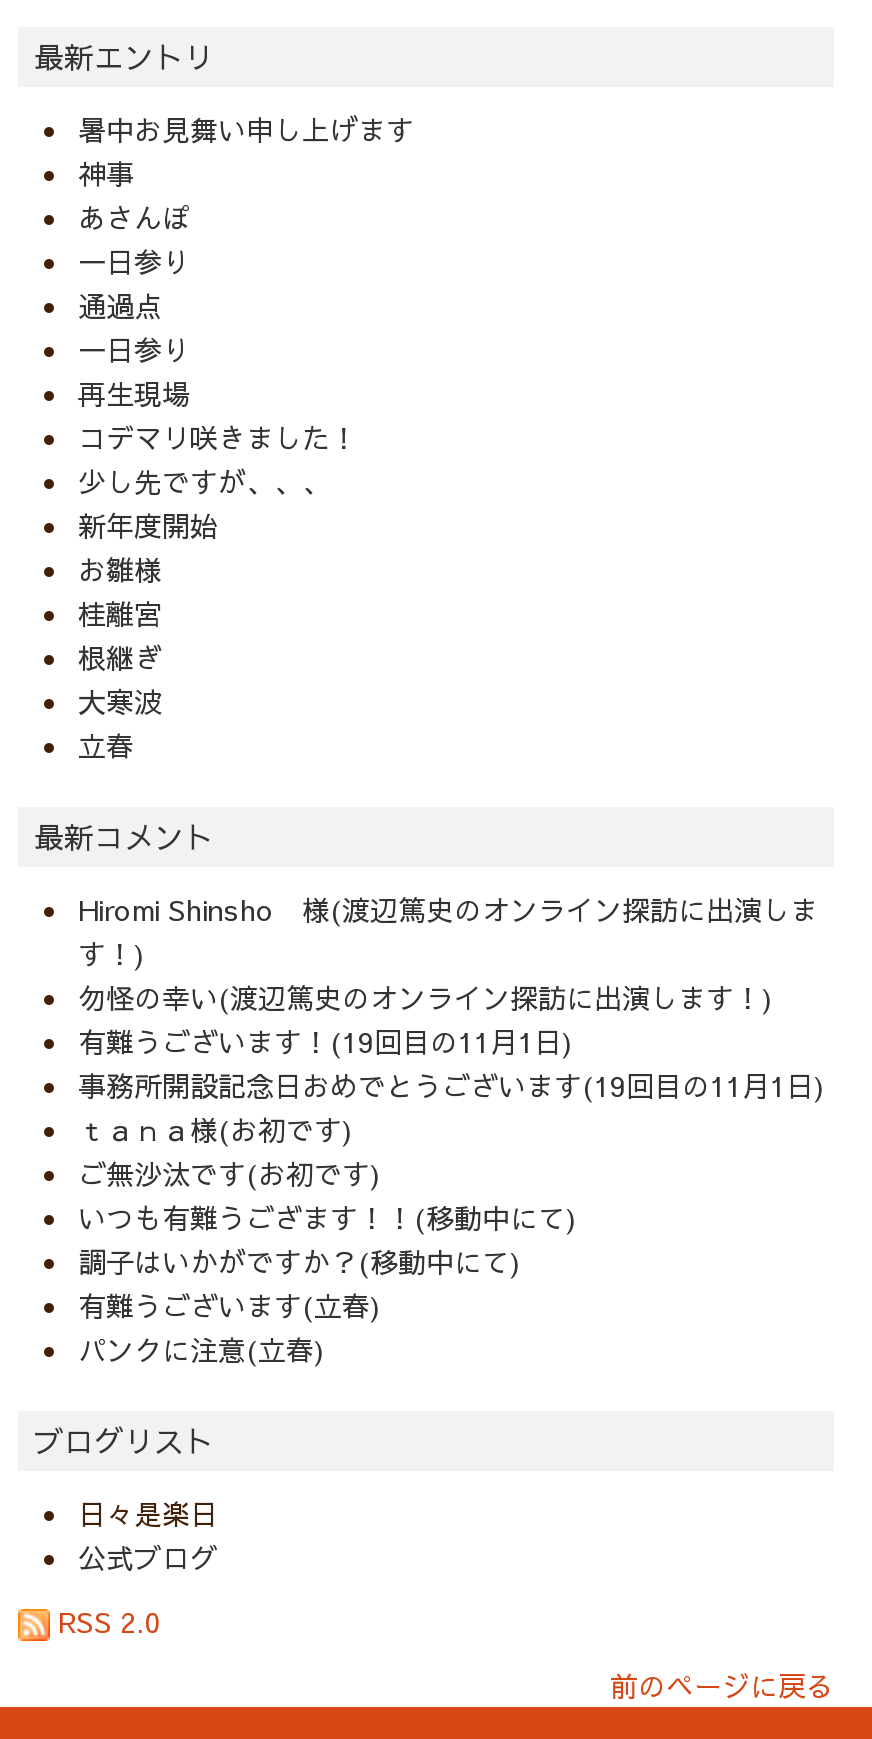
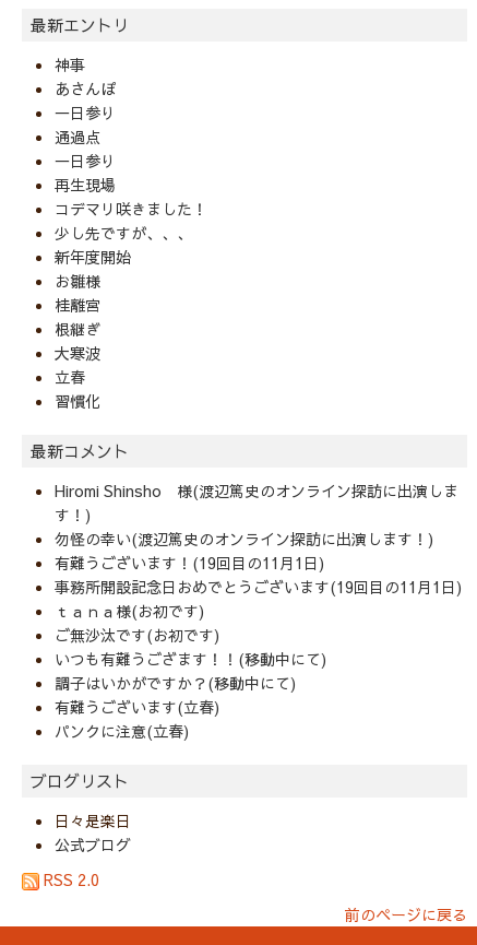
[78,109,414,149] 暑中お見舞い申し上げます -> none
moved [78,153,358,765] -> [55,53,207,388]: 神事 | あさんぽ | 一日参り | ... | 大寒波 | 立春
none -> [55,390,100,412] 習慣化

